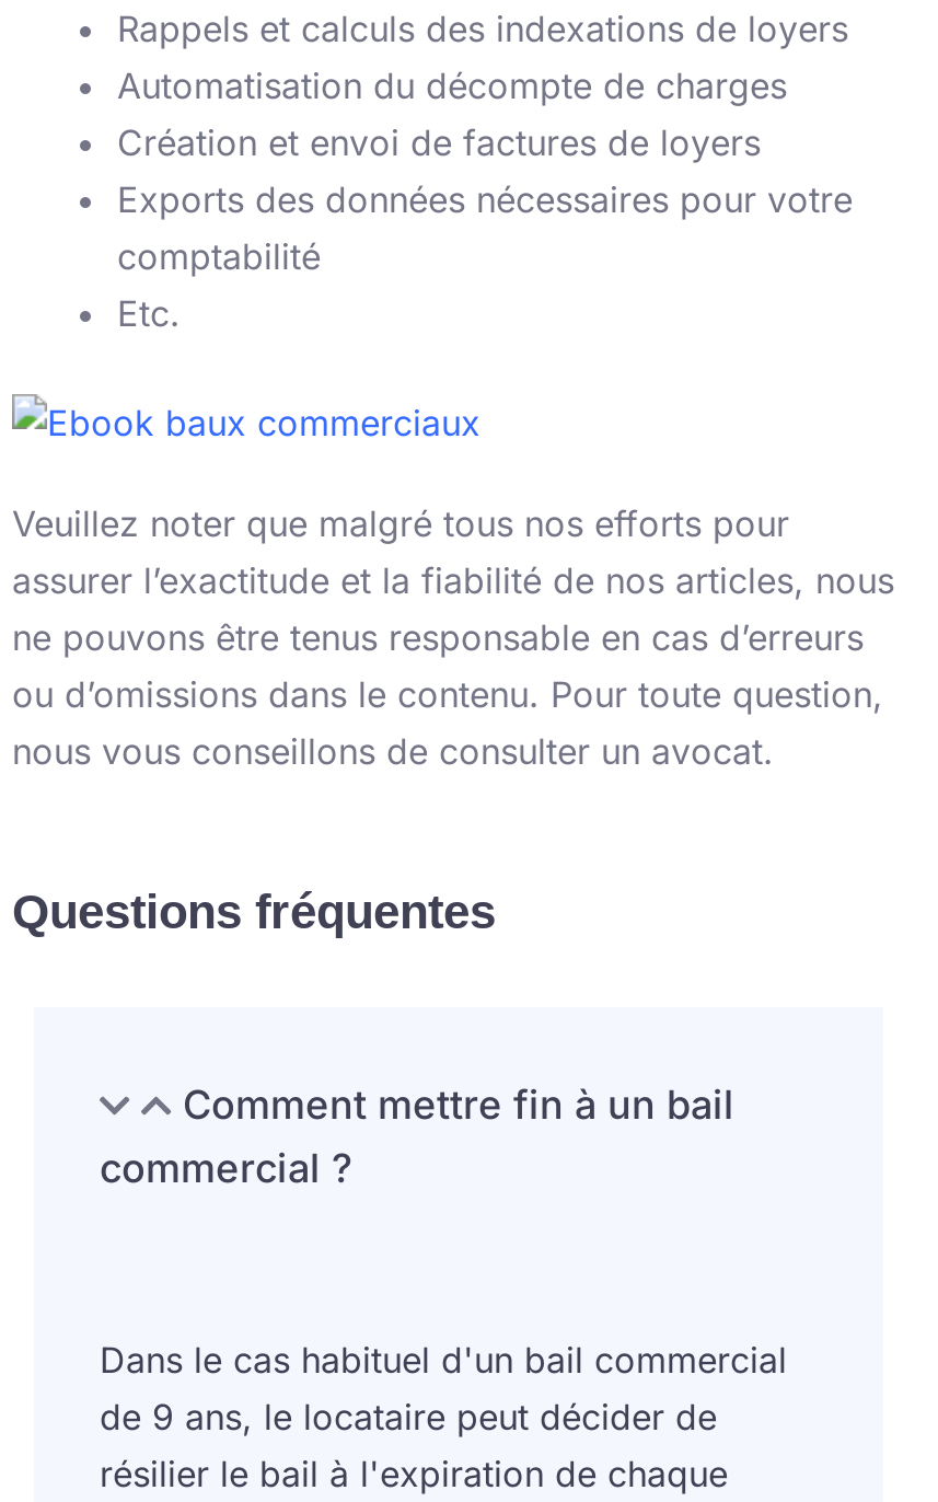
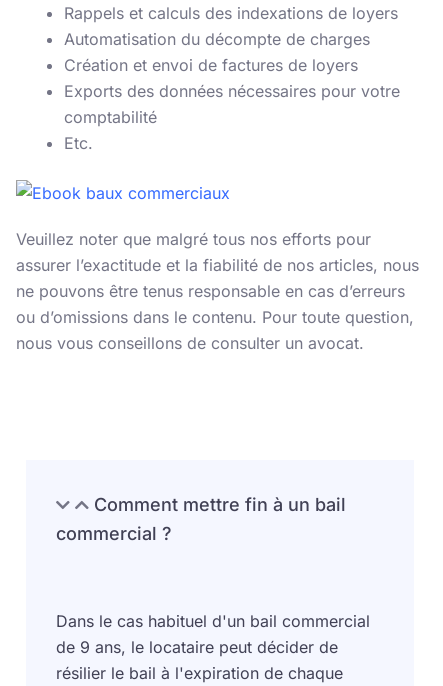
[12,884,496,939] Questions fréquentes -> none

